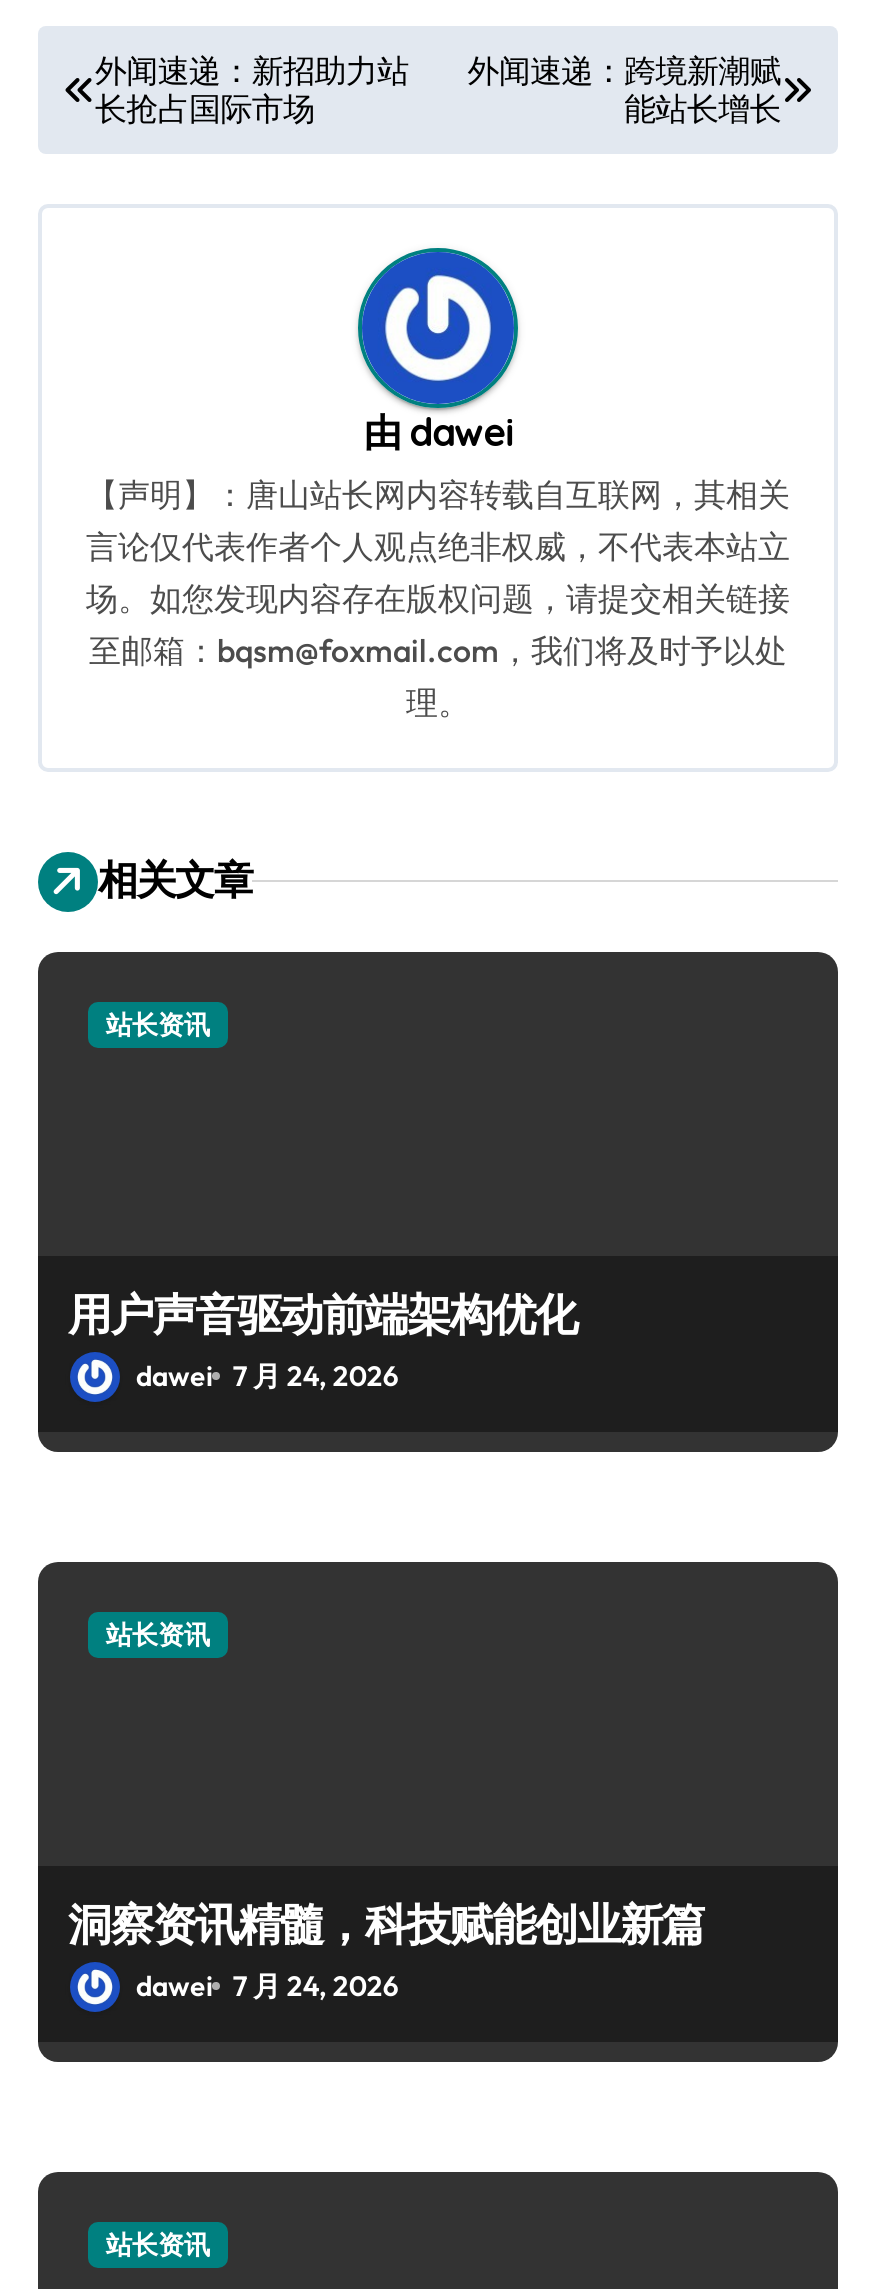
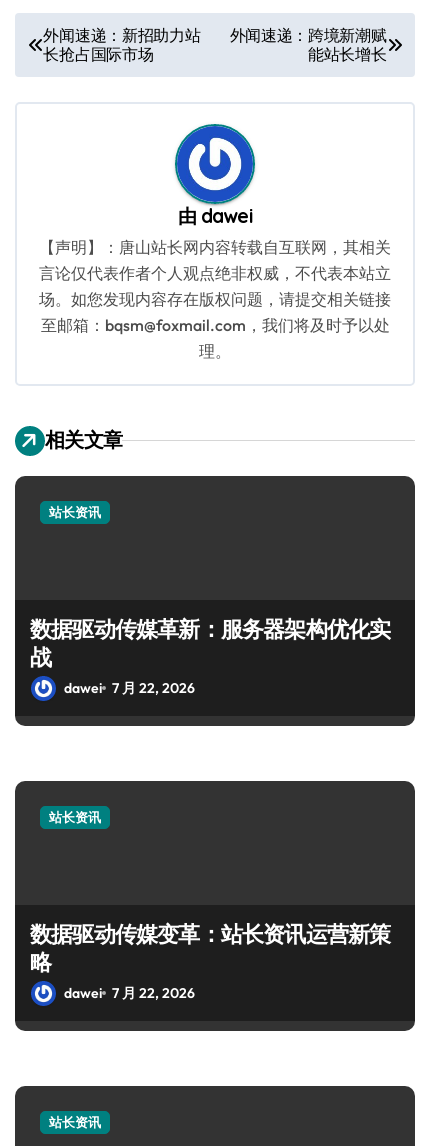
[68,1286,577,1394] 用户声音驱动前端架构优化 | dawei 7 月 24, 2026 -> [30,615,390,697] 数据驱动传媒革新：服务器架构优化实 | 战 | dawei 7 月 22, 2026
[68,1896,704,2004] 洞察资讯精髓，科技赋能创业新篇 | dawei 7 月 24, 2026 -> [30,920,390,1002] 数据驱动传媒变革：站长资讯运营新策 | 略 | dawei 7 月 22, 2026

